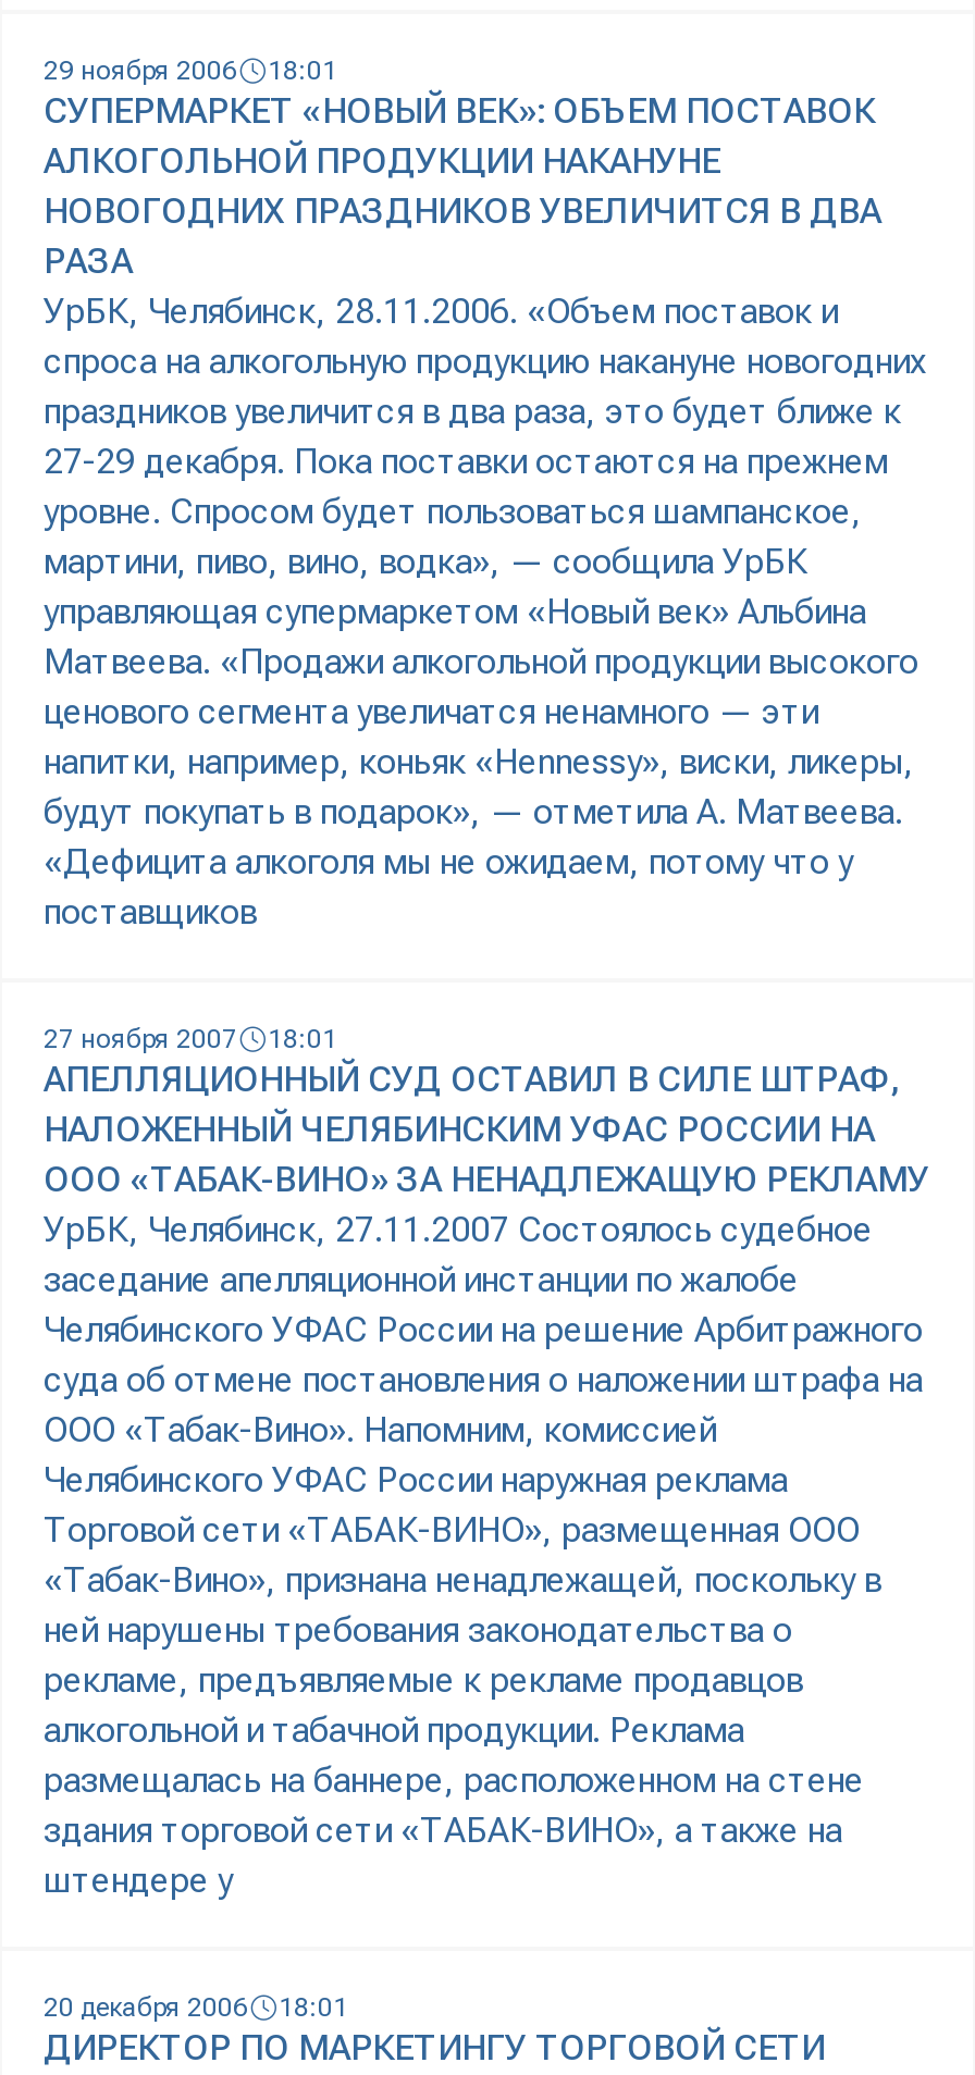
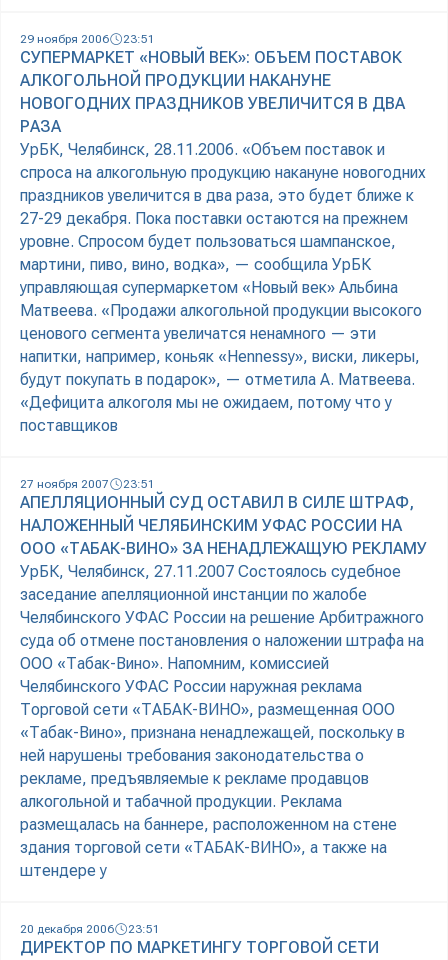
[44,57,337,87] 29 ноября 2006 18:01 -> [20,32,155,46] 29 ноября 2006 23:51
[44,1025,337,1055] 27 ноября 2007 18:01 -> [20,477,155,491] 27 ноября 2007 23:51
[44,1993,348,2024] 20 декабря 2006 18:01 -> [20,922,160,936] 20 декабря 2006 23:51

